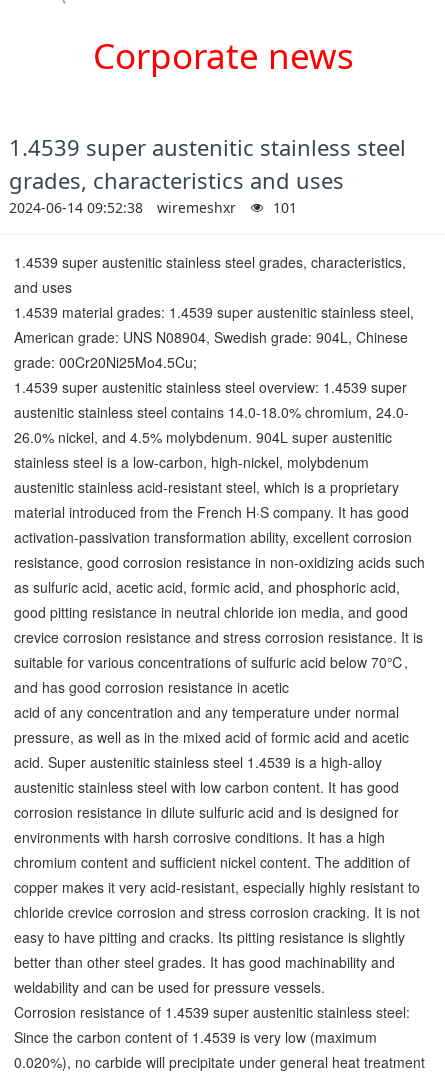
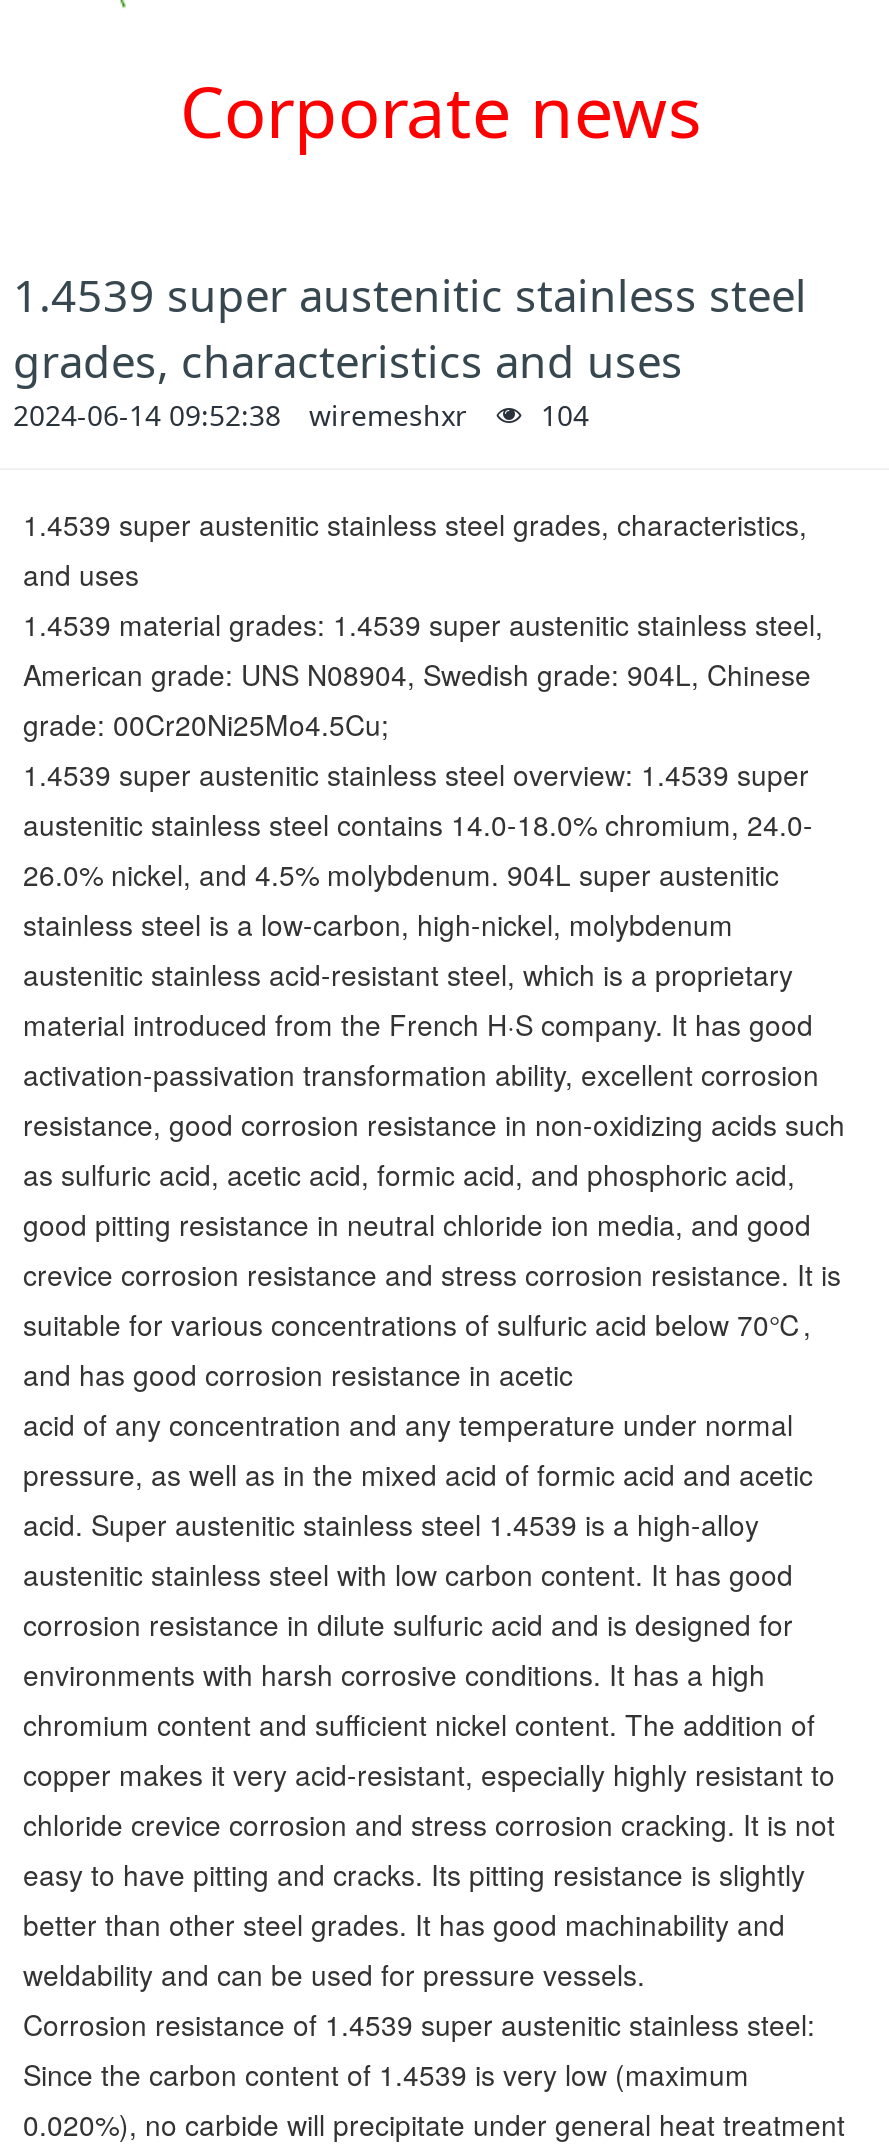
[9,198,297,217] 2024-06-14 09:52:38 wiremeshxr 101 -> [13,396,589,434] 2024-06-14 09:52:38 wiremeshxr 104

